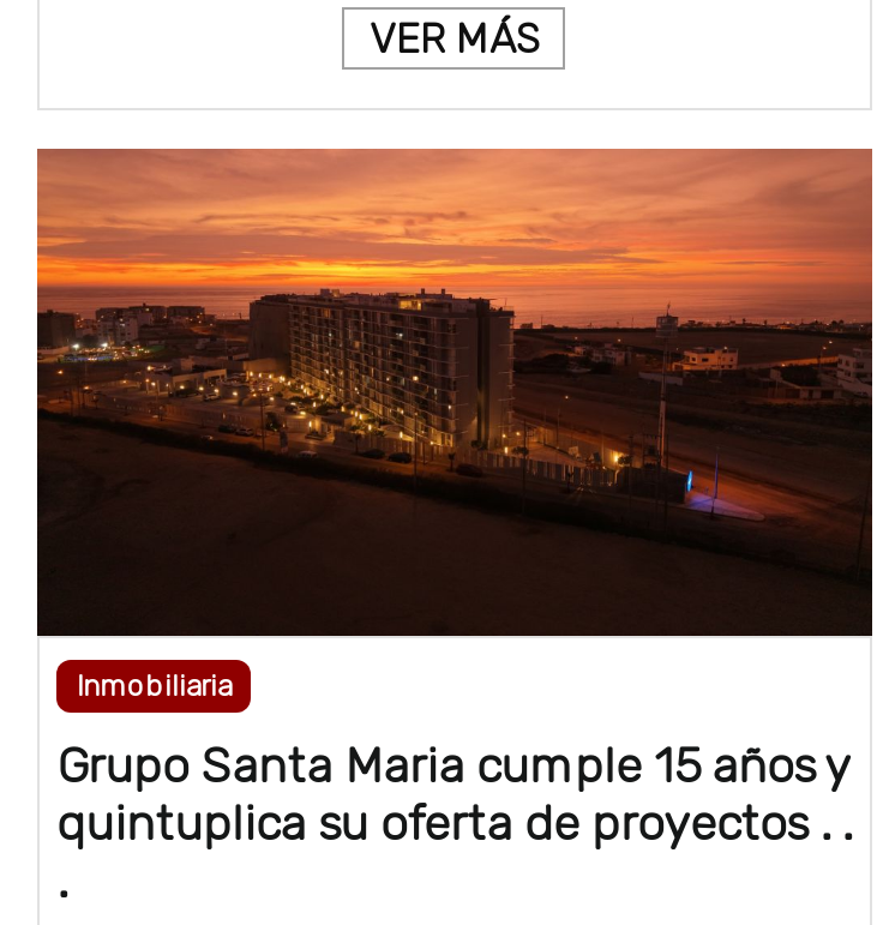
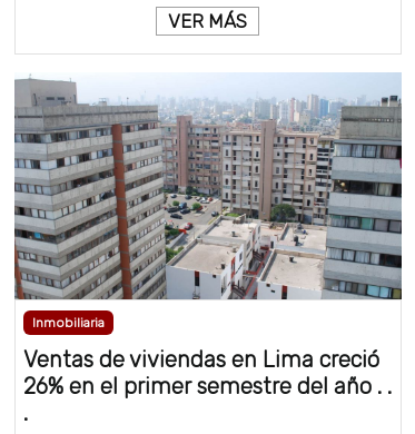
[35,145,875,637] [image] -> [13,72,403,300] [image]
[57,737,851,852] Grupo Santa Maria cumple 15 años y | quintuplica su oferta de proyectos . . -> [24,346,392,399] Ventas de viviendas en Lima creció | 26% en el primer semestre del año . .

